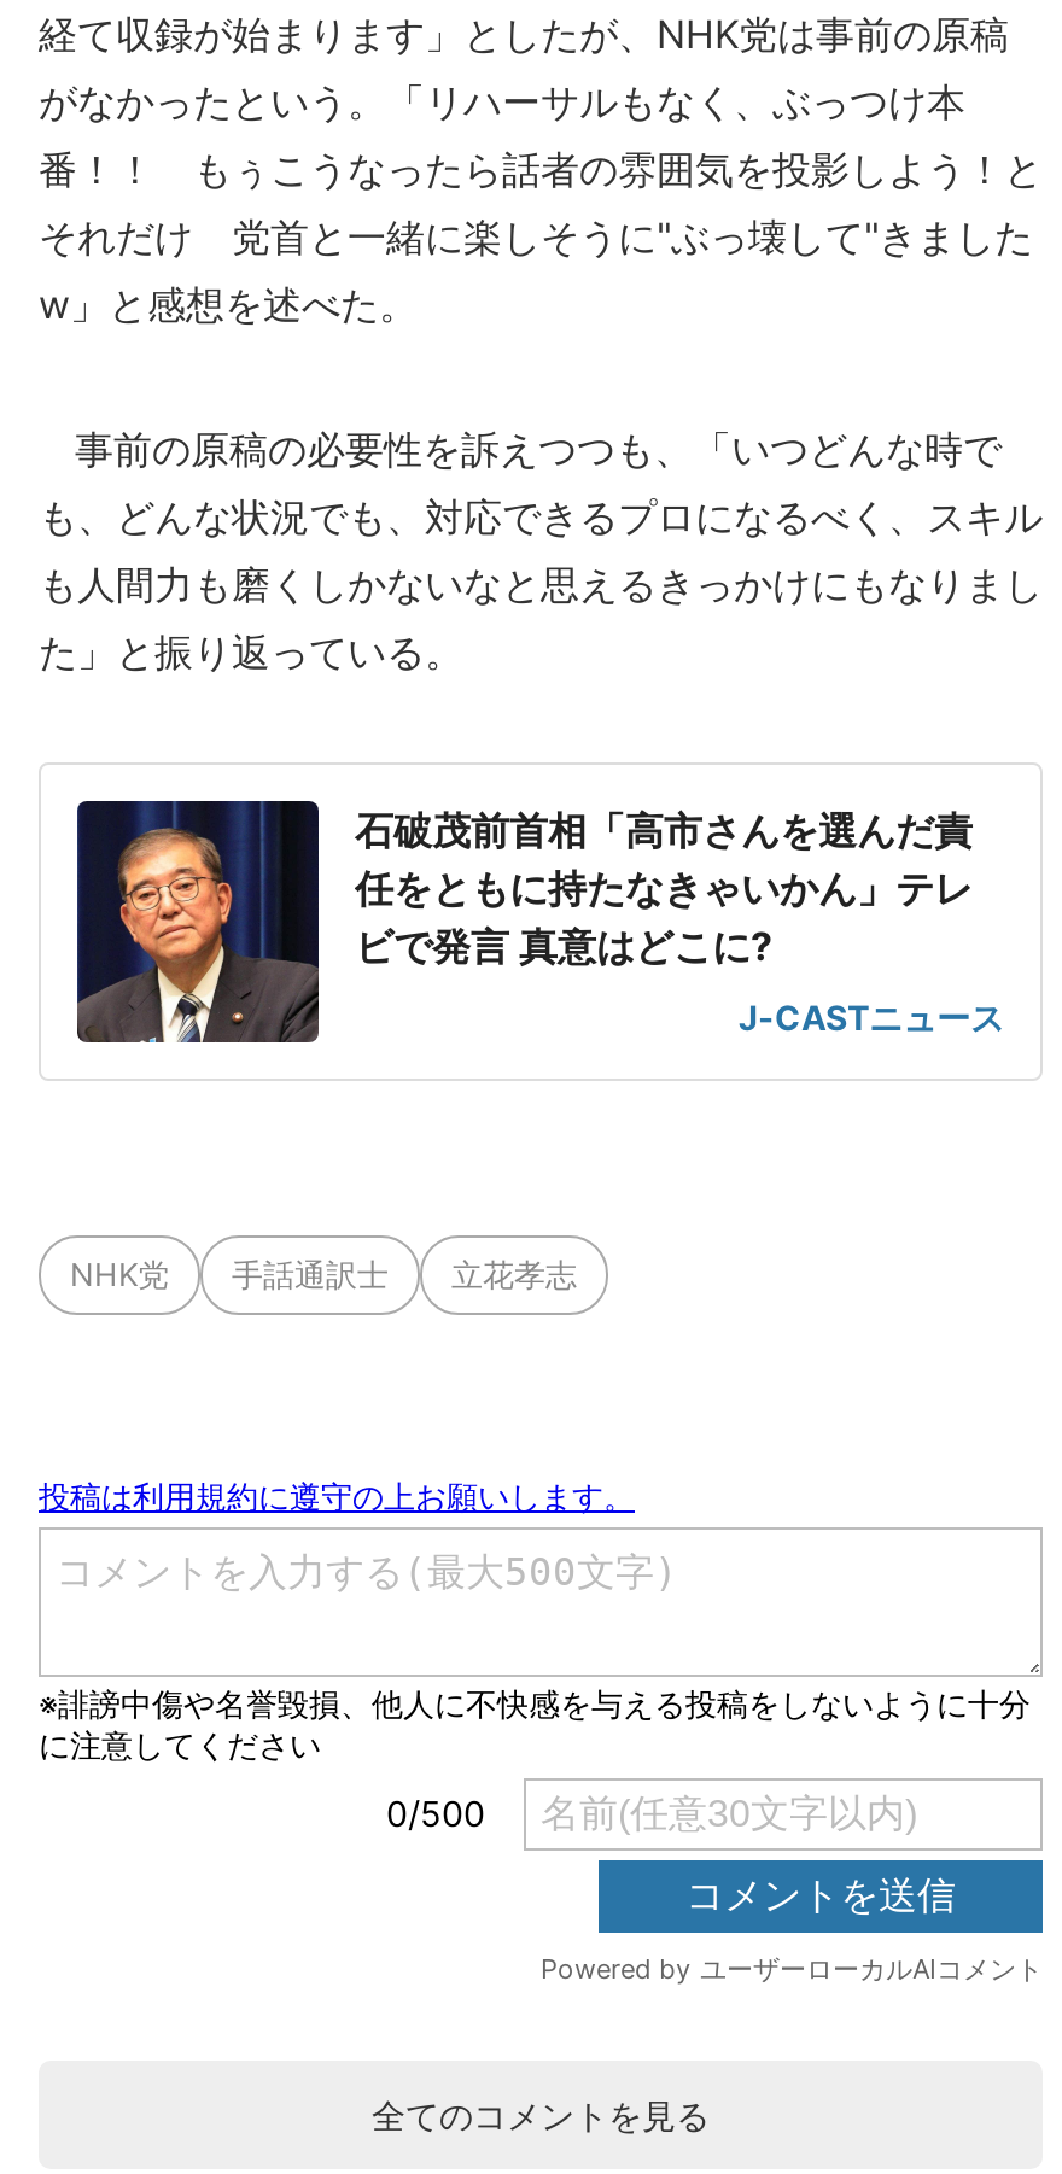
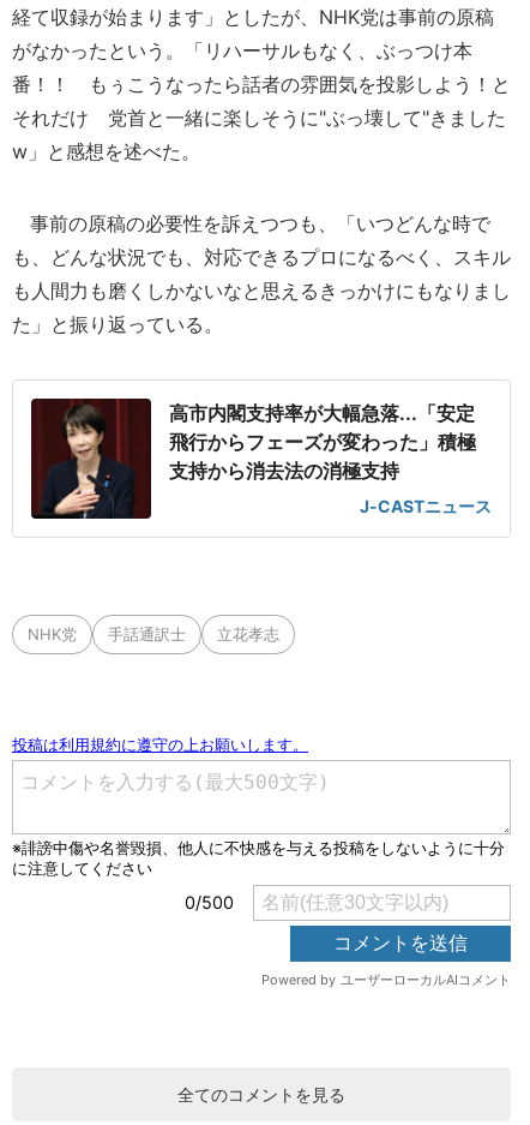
[77,801,973,1045] [image] | 石破茂前首相「高市さんを選んだ責 | 任をともに持たなきゃいかん」テレ | ビで発言 真意はどこに? -> [31,399,476,520] [image] | 高市内閣支持率が大幅急落...「安定 | 飛行からフェーズが変わった」積極 | 支持から消去法の消極支持

